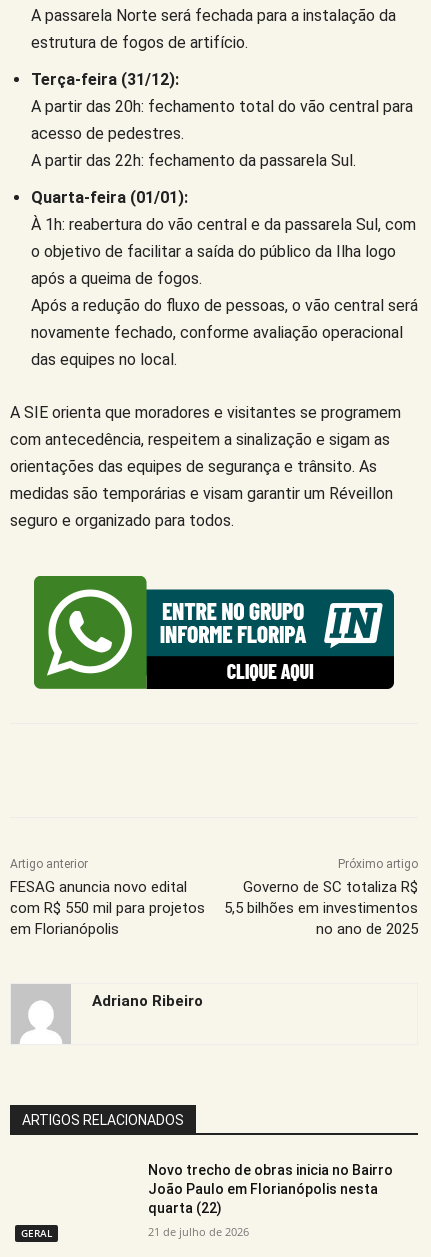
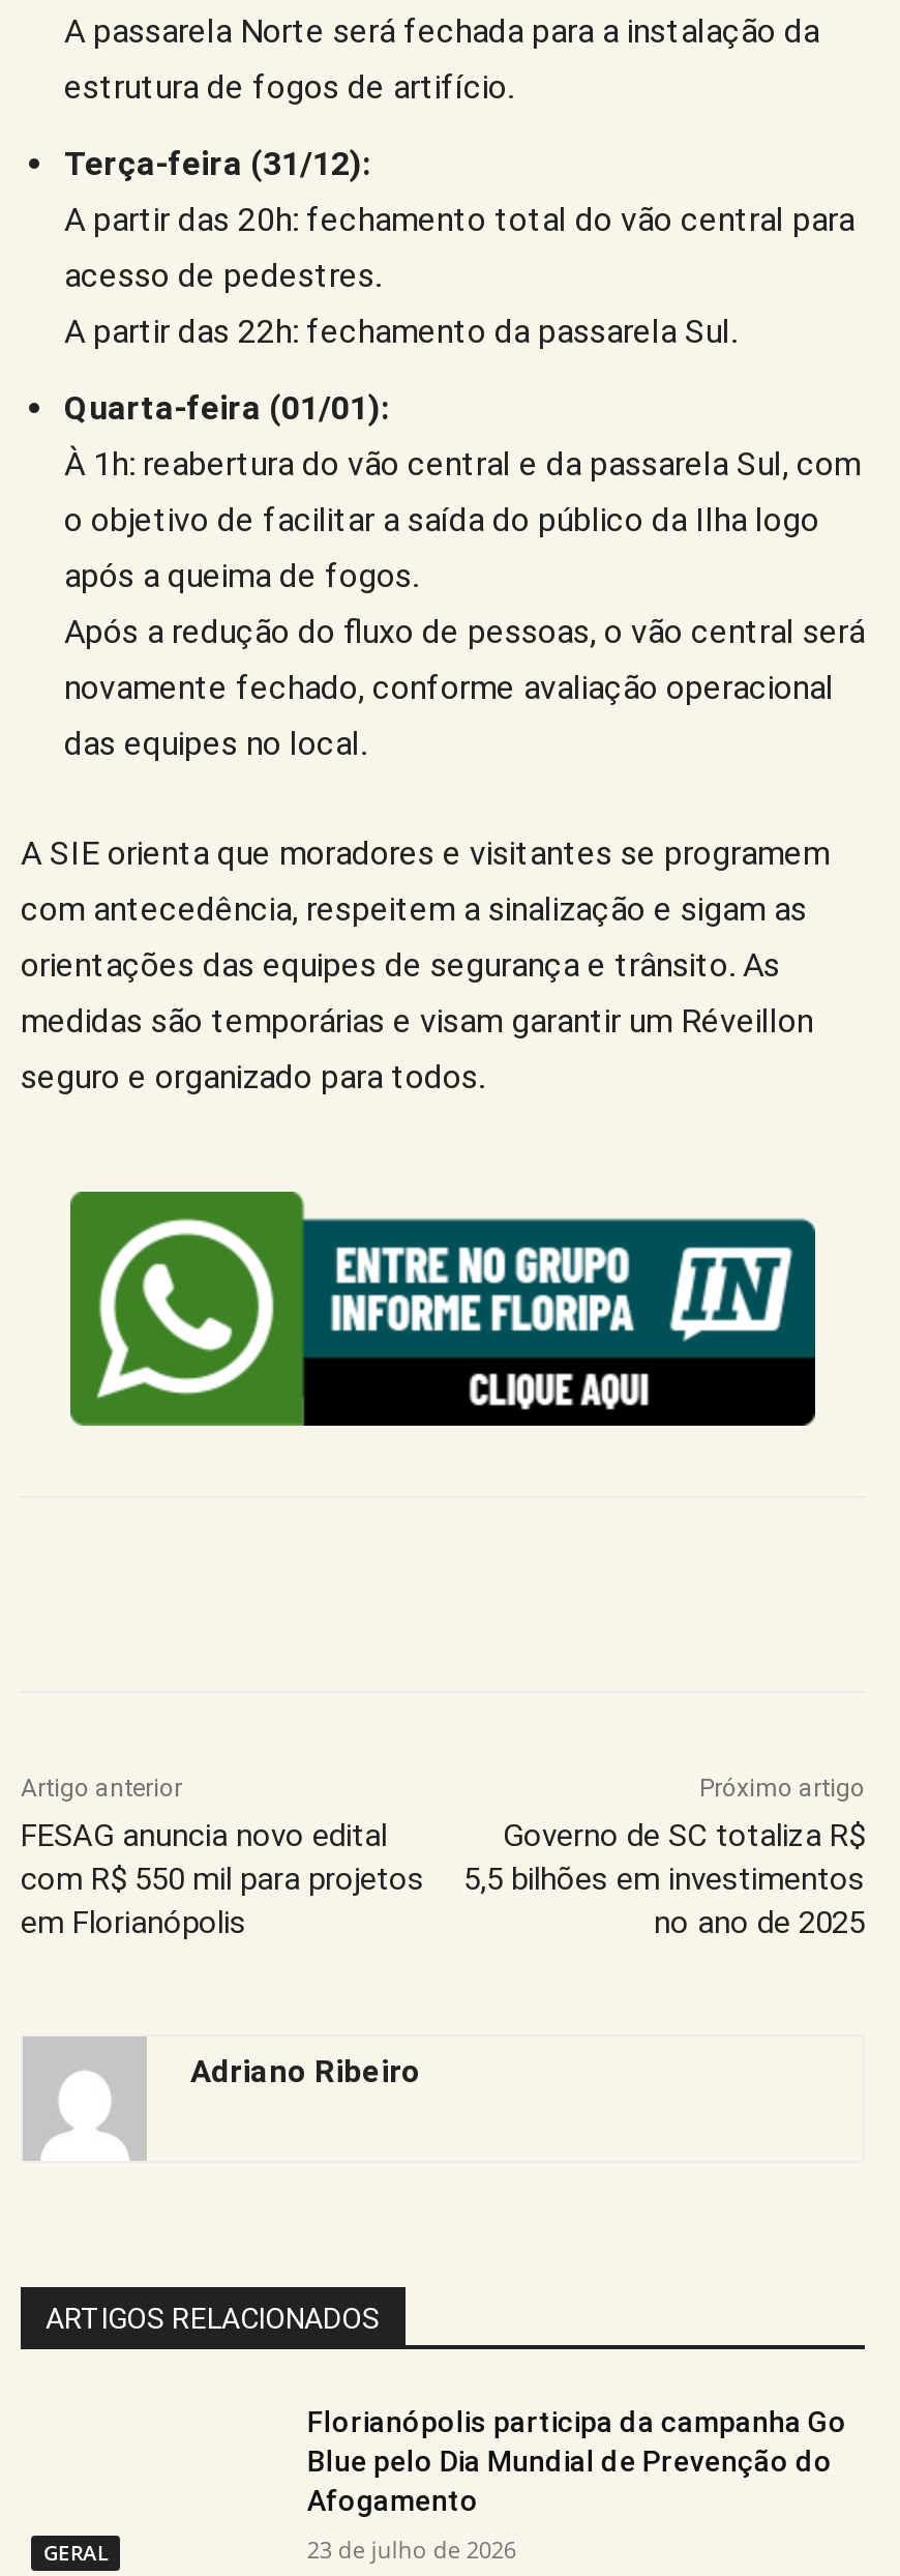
[148,1162,393,1216] Novo trecho de obras inicia no Bairro | João Paulo em Florianópolis nesta | quarta (22) -> [307,2406,847,2517] Florianópolis participa da campanha Go | Blue pelo Dia Mundial de Prevenção do | Afogamento
[148,1224,249,1239] 21 de julho de 2026 -> [307,2534,516,2565] 23 de julho de 2026

